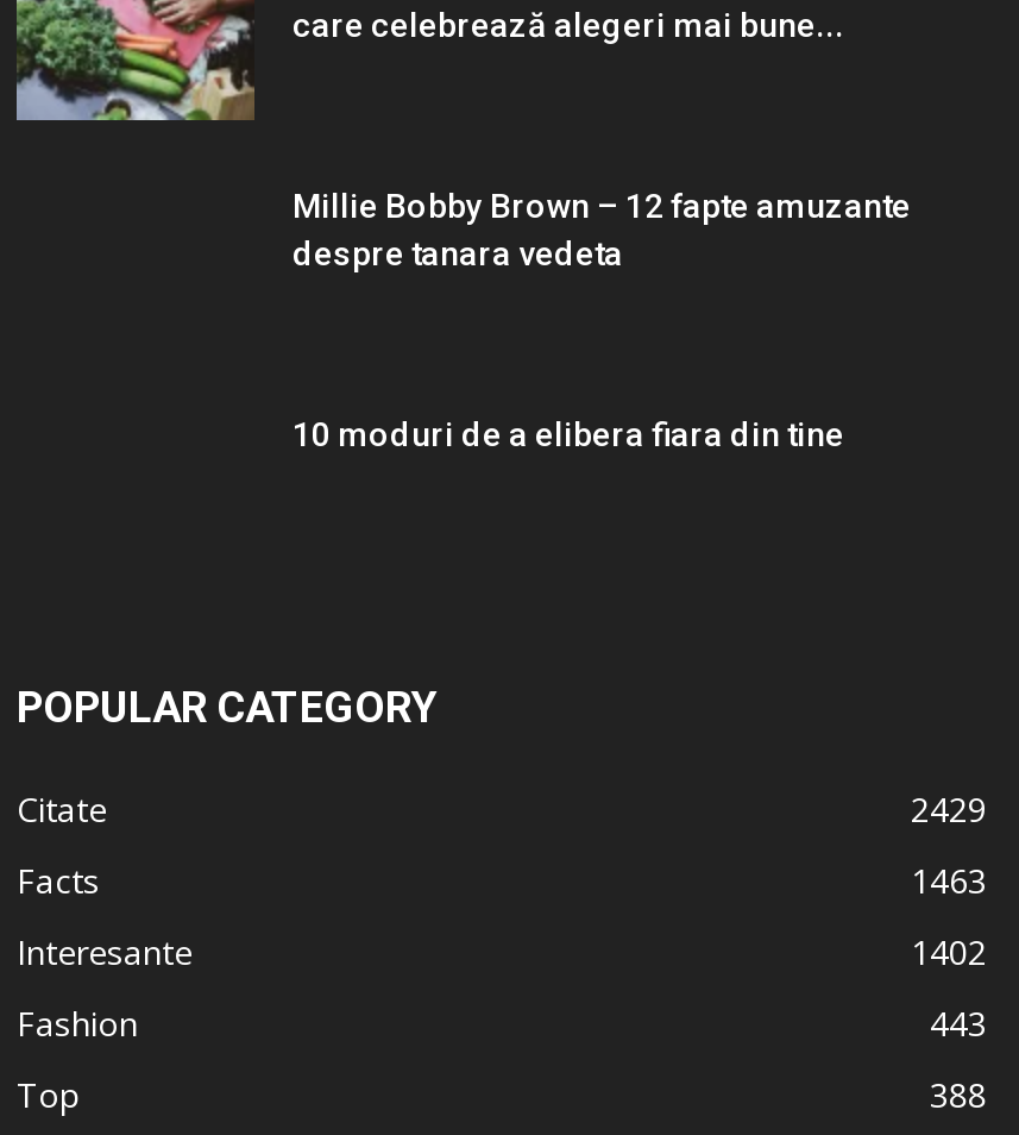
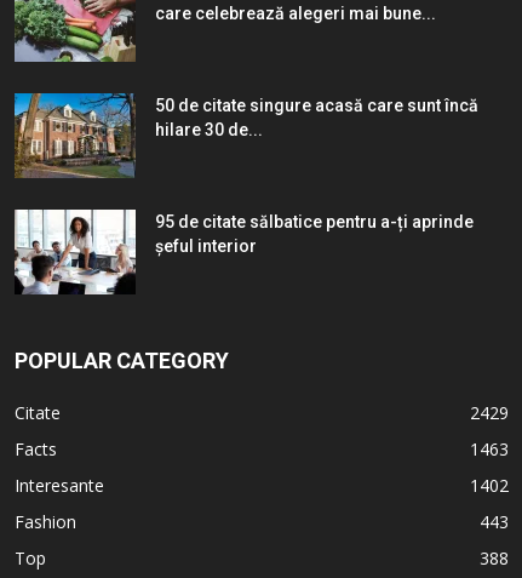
none -> [13,92,136,179] [image]
none -> [13,208,137,296] [image]
[293,187,911,272] Millie Bobby Brown – 12 fapte amuzante | despre tanara vedeta -> [155,95,478,139] 50 de citate singure acasă care sunt încă | hilare 30 de...
[293,415,844,453] 10 moduri de a elibera fiara din tine -> [155,211,474,255] 95 de citate sălbatice pentru a-ți aprinde | șeful interior

